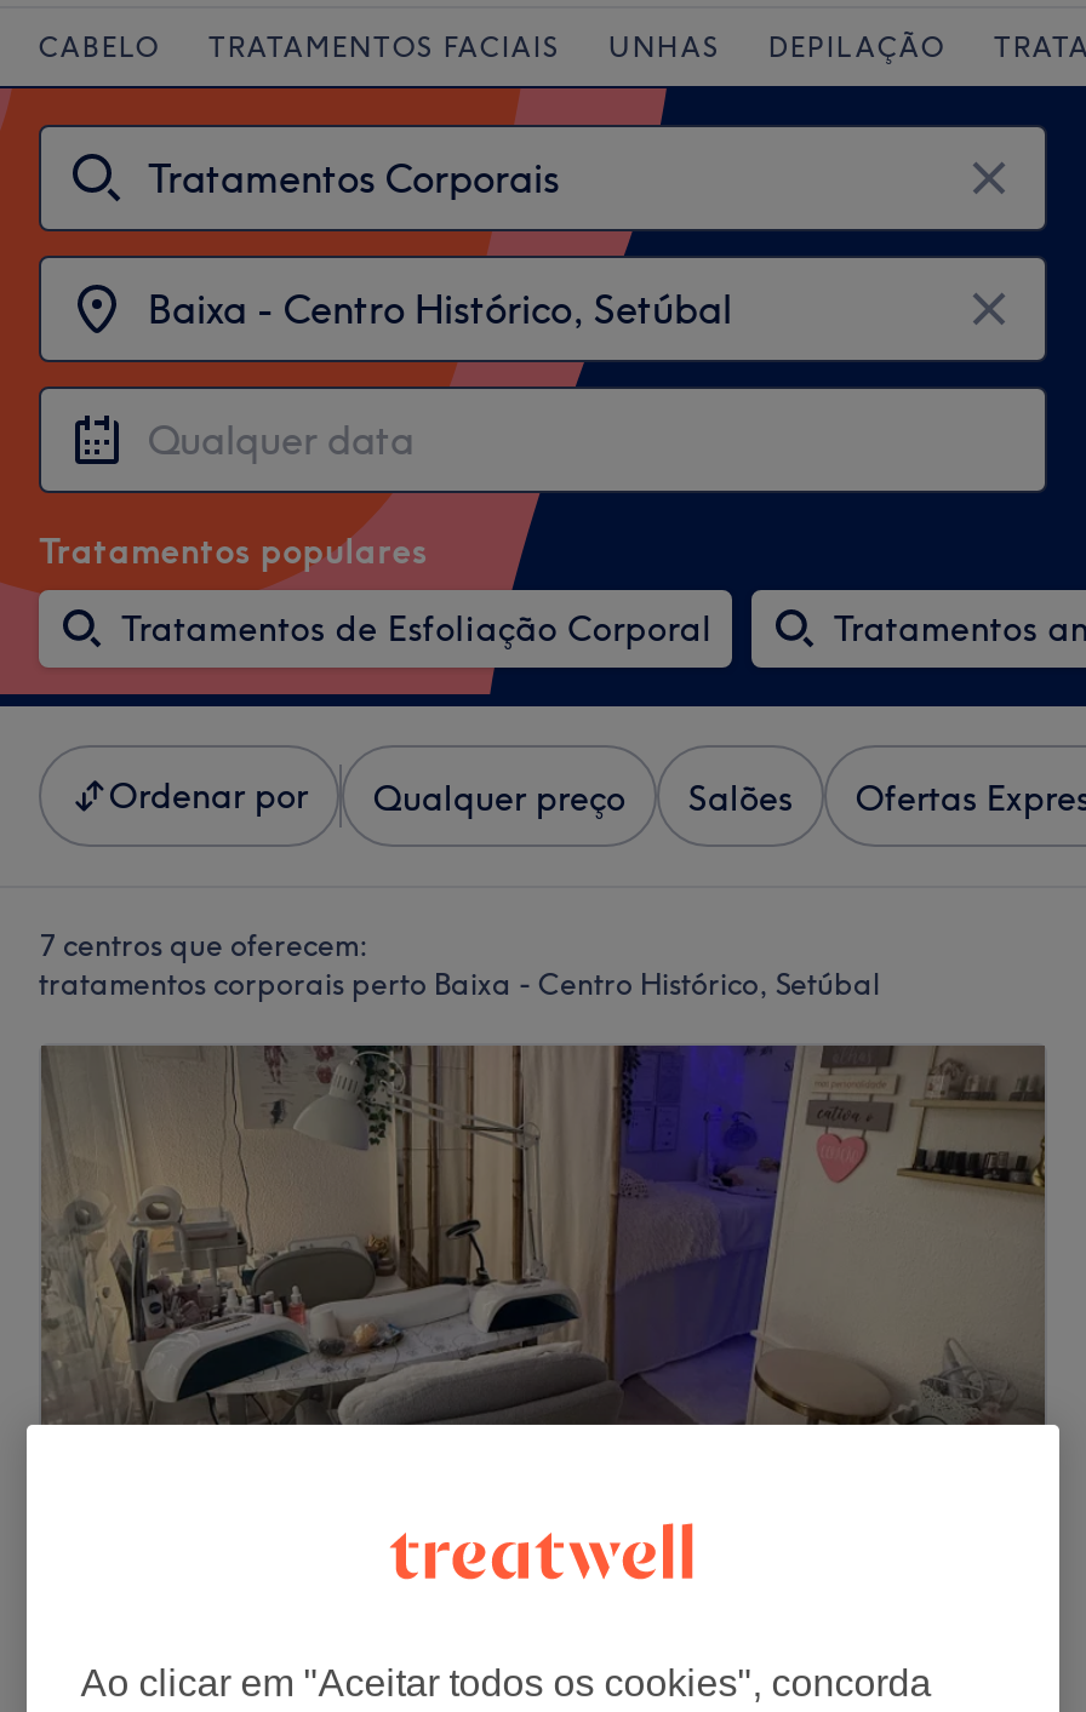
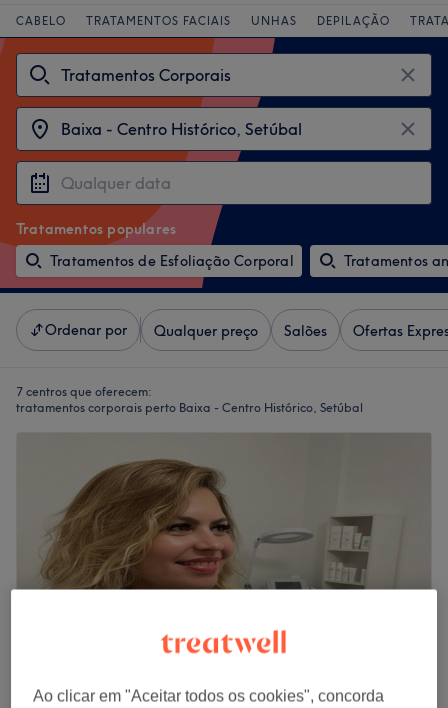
[41,1046,1045,1426] [image] -> [19,434,430,590] [image]

